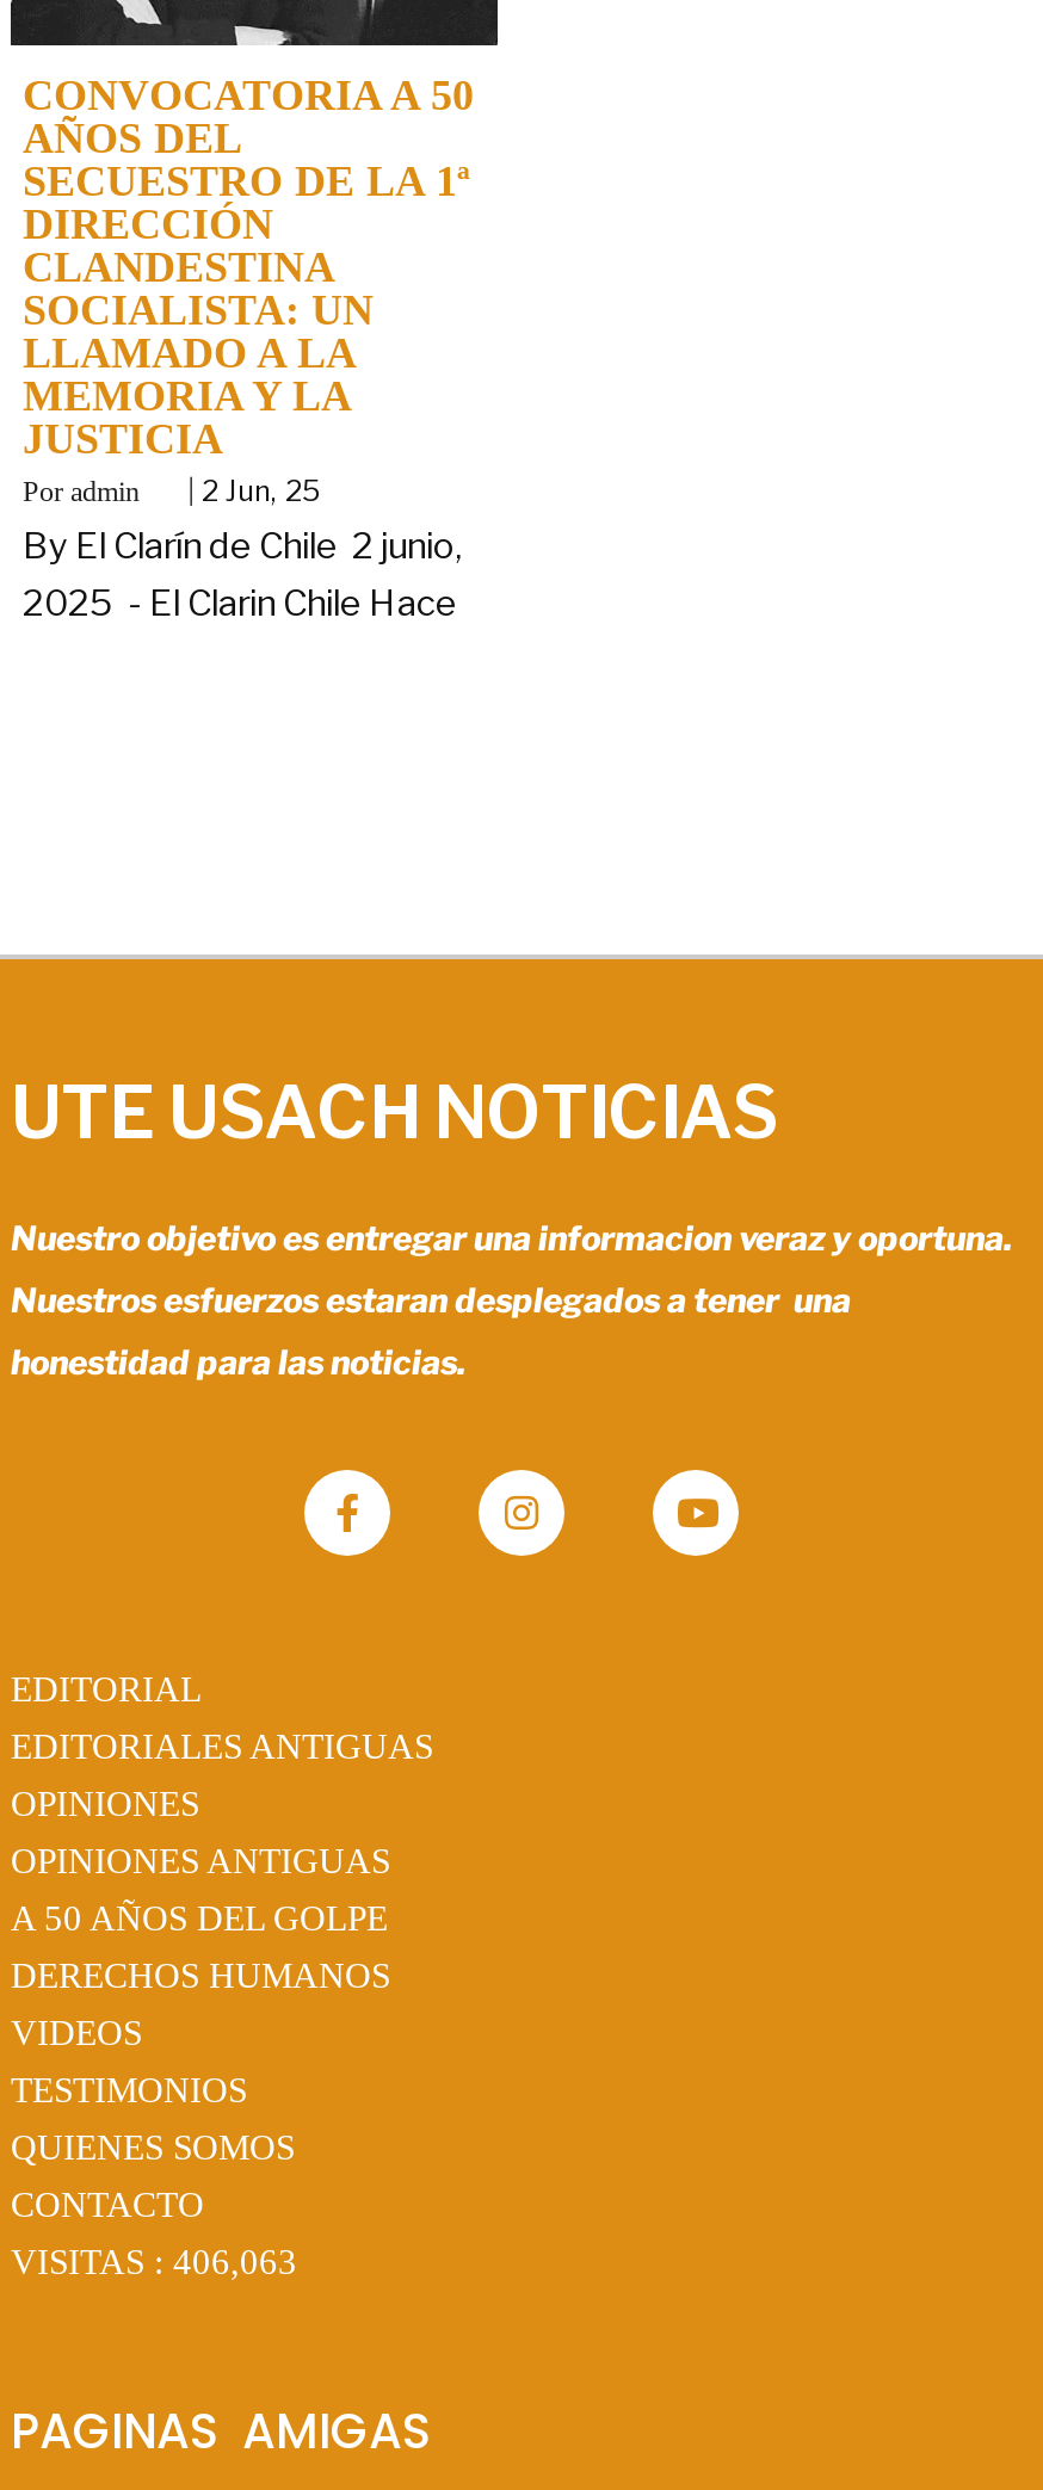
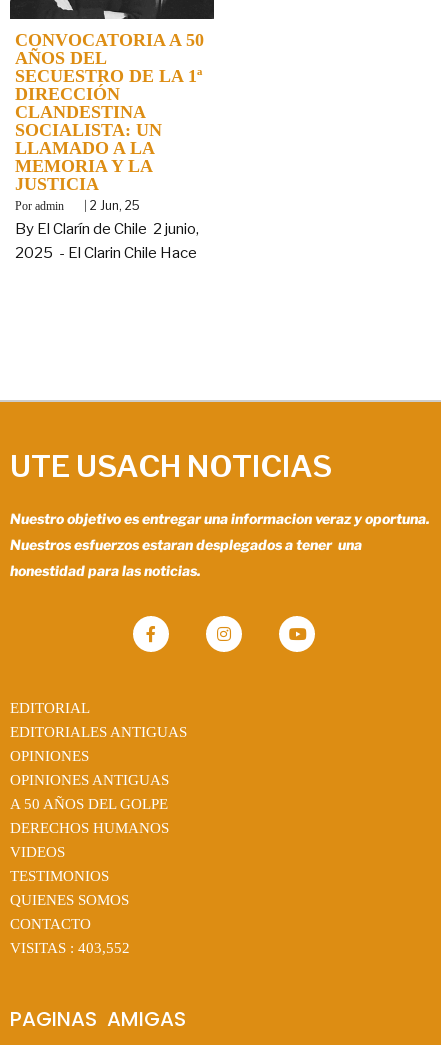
[11,2244,297,2282] VISITAS : 406,063 -> [10,940,130,956] VISITAS : 403,552

